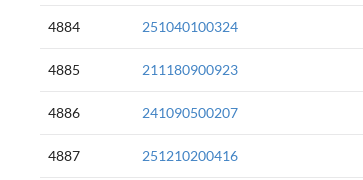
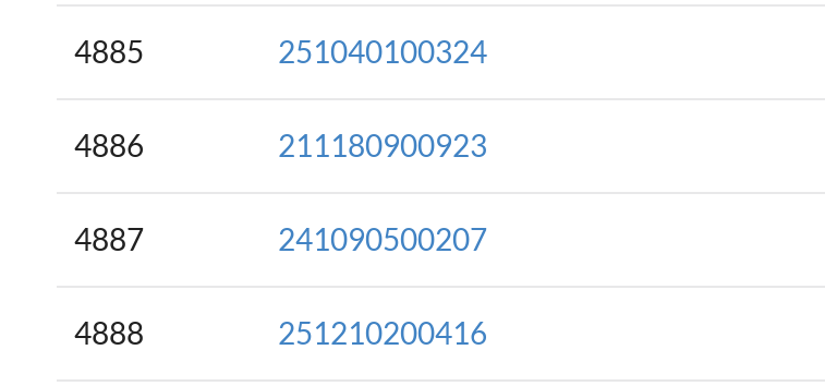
[48,18,80,35] 4884 -> [74,32,144,70] 4885
[48,61,80,78] 4885 -> [74,126,144,163] 4886
[48,104,80,121] 4886 -> [74,220,144,257] 4887
[48,147,80,164] 4887 -> [74,314,144,351] 4888

